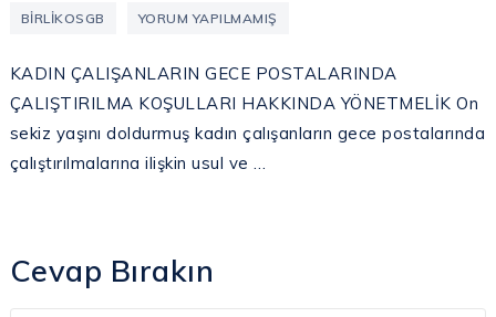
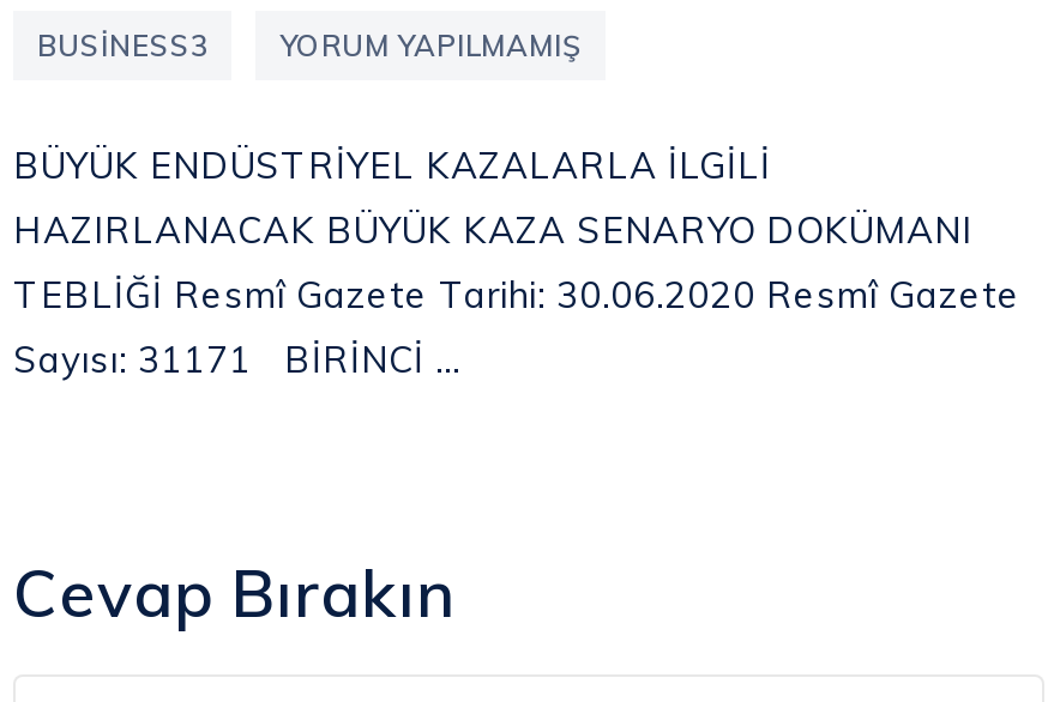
[21,10,105,26] BIRLIKOSGB -> [37,27,209,63] BUSINESS3
[10,63,485,173] KADIN ÇALIŞANLARIN GECE POSTALARINDA | ÇALIŞTIRILMA KOŞULLARI HAKKINDA YÖNETMELİK On | sekiz yaşını doldurmuş kadın çalışanların gece postalarında | çalıştırılmalarına ilişkin usul ve … -> [13,142,1020,382] BÜYÜK ENDÜSTRİYEL KAZALARLA İLGİLİ | HAZIRLANACAK BÜYÜK KAZA SENARYO DOKÜMANI | TEBLİĞİ Resmî Gazete Tarihi: 30.06.2020 Resmî Gazete | Sayısı: 31171 BİRİNCİ …

